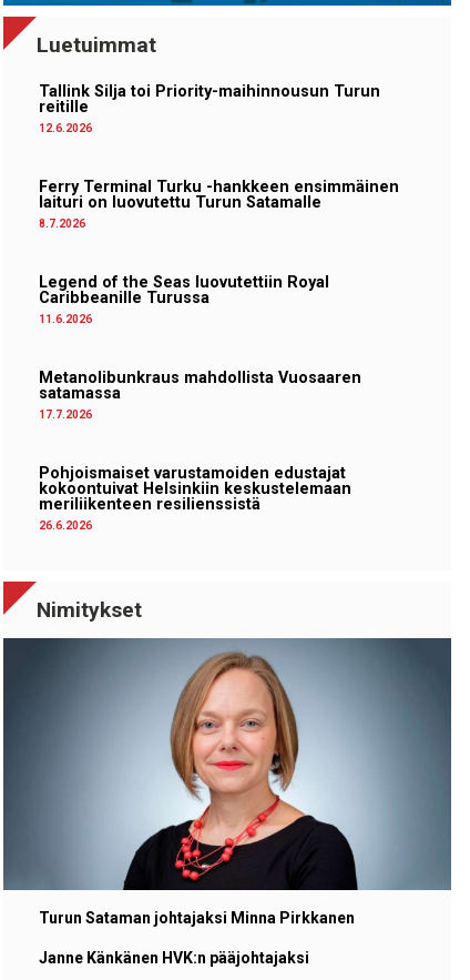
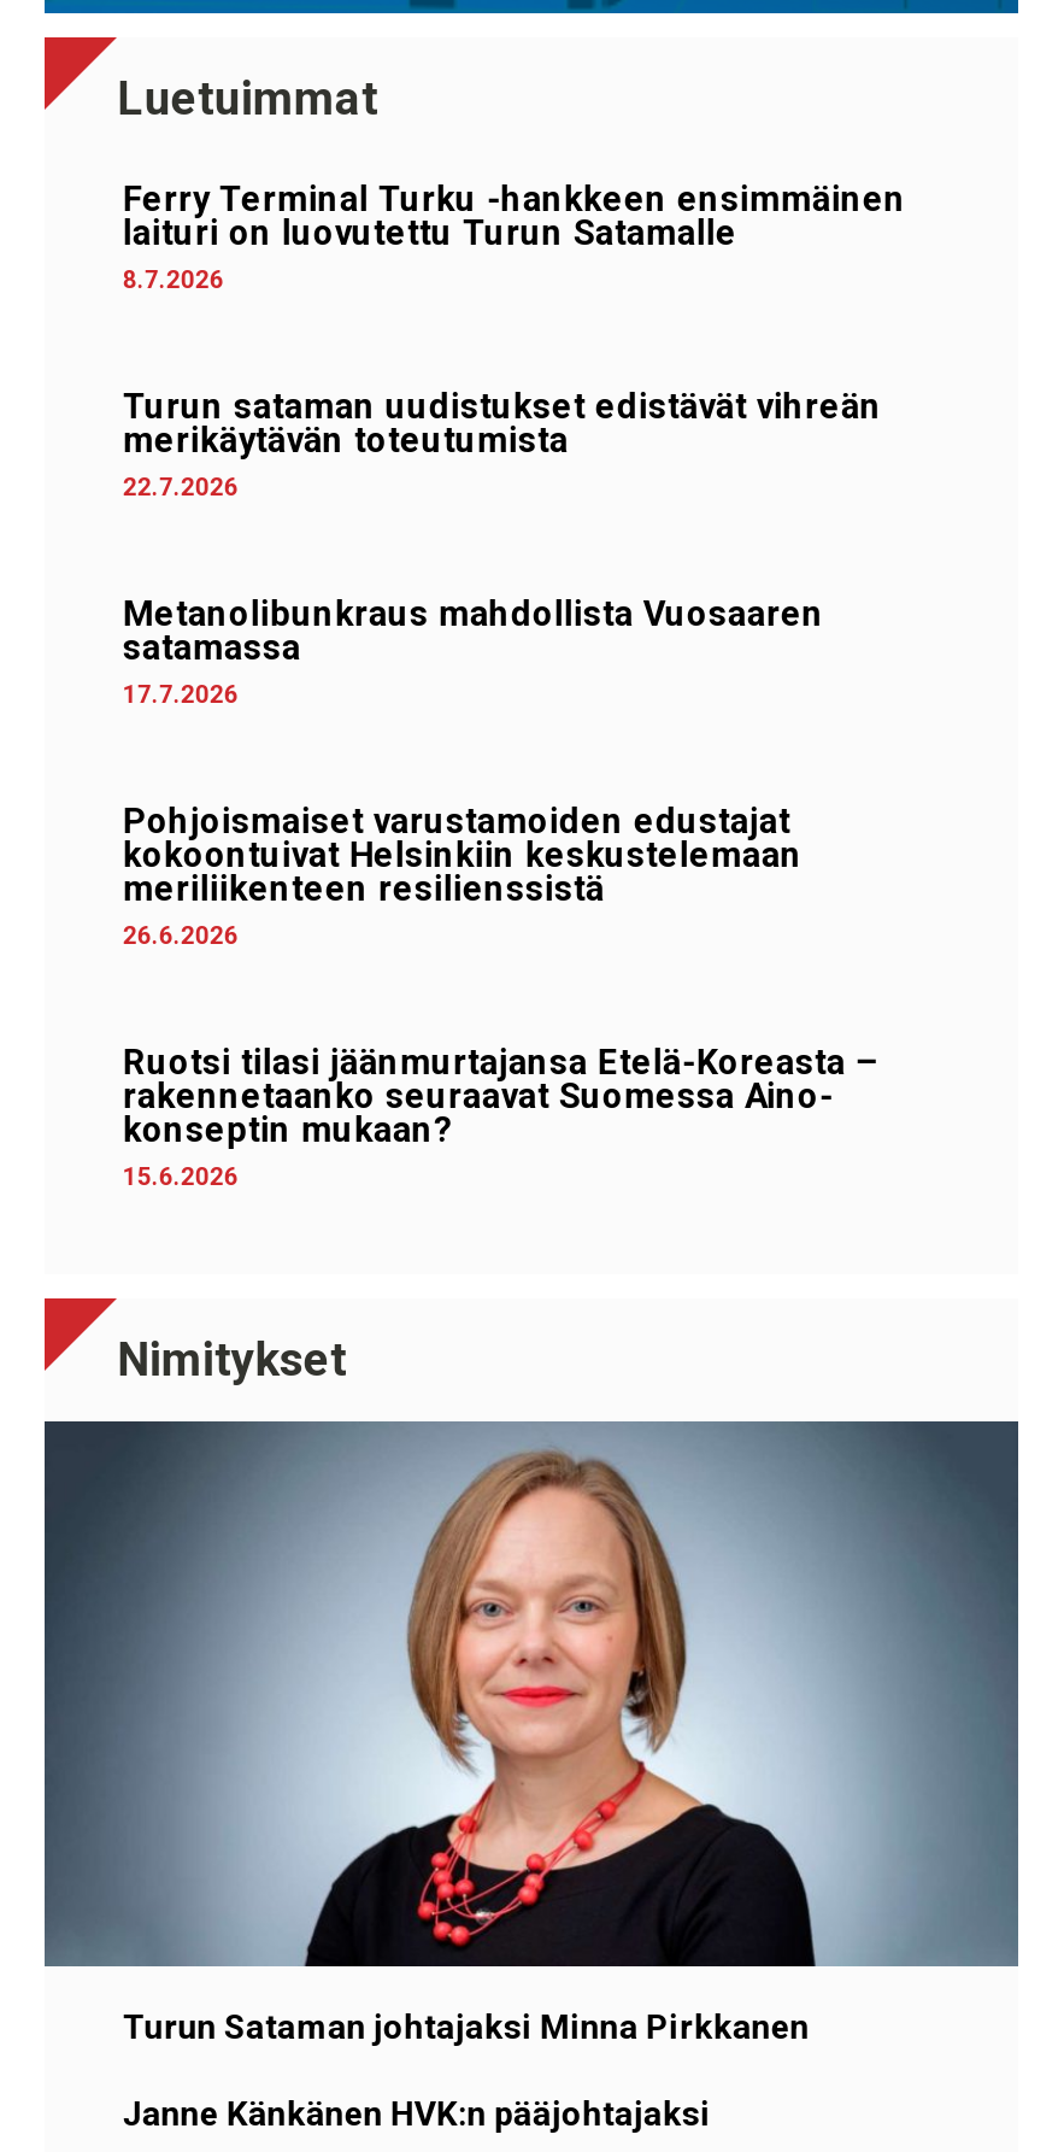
[39,82,381,134] Tallink Silja toi Priority-maihinnousun Turun | reitille | 12.6.2026 -> none
moved [39,177,399,230] -> [123,178,906,292]: Ferry Terminal Turku -hankkeen ensimmäinen | laituri on luovutettu Turun Satamalle | 8.7.2026
[39,273,330,325] Legend of the Seas luovutettiin Royal | Caribbeanille Turussa | 11.6.2026 -> [123,386,882,499] Turun sataman uudistukset edistävät vihreän | merikäytävän toteutumista | 22.7.2026
moved [39,368,362,532] -> [123,593,824,947]: Metanolibunkraus mahdollista Vuosaaren | satamassa | 17.7.2026 | Pohjoismaiset varustamoiden edustajat | kokoontuivat Helsinkiin keskustelemaan | meriliikenteen resilienssistä | 26.6.2026
none -> [123,1041,877,1188] Ruotsi tilasi jäänmurtajansa Etelä-Koreasta – | rakennetaanko seuraavat Suomessa Aino- | konseptin mukaan? | 15.6.2026

